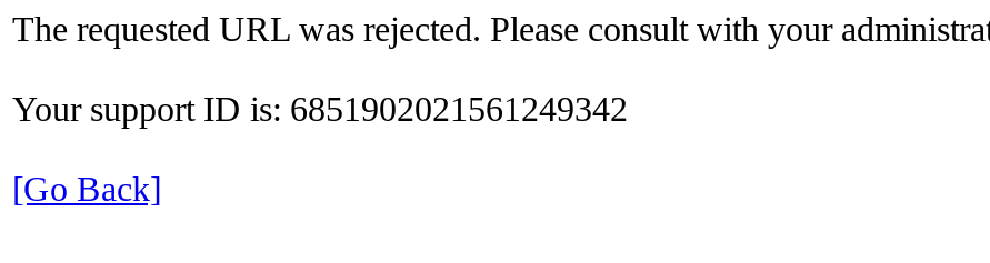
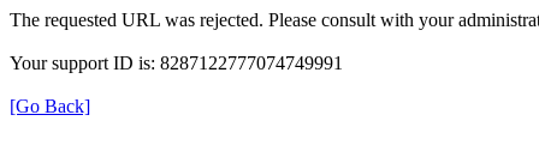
[12,90,628,128] Your support ID is: 6851902021561249342 -> [10,53,343,73] Your support ID is: 8287122777074749991

